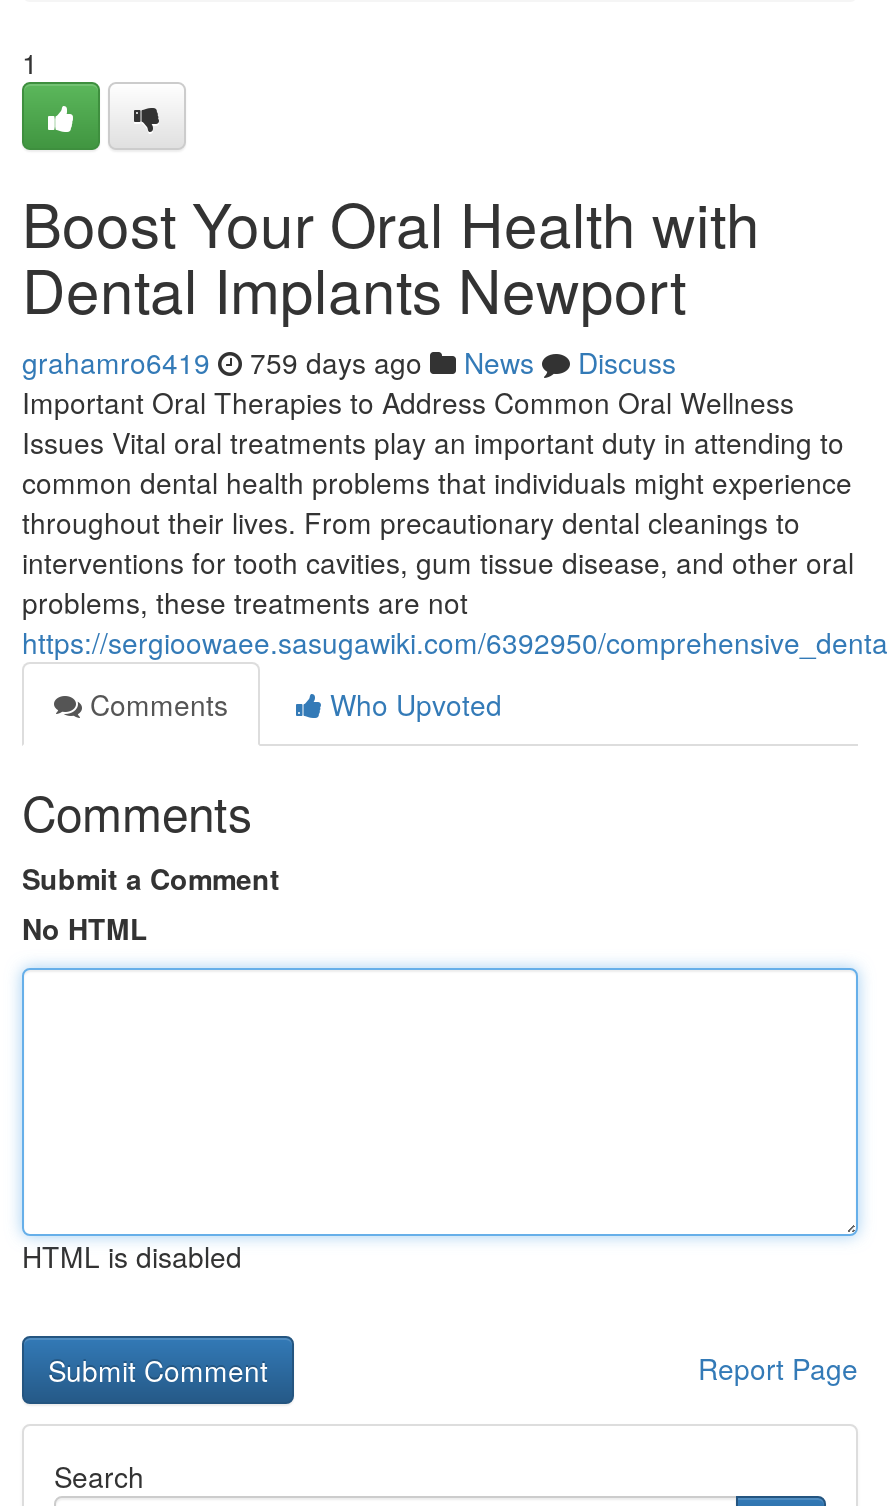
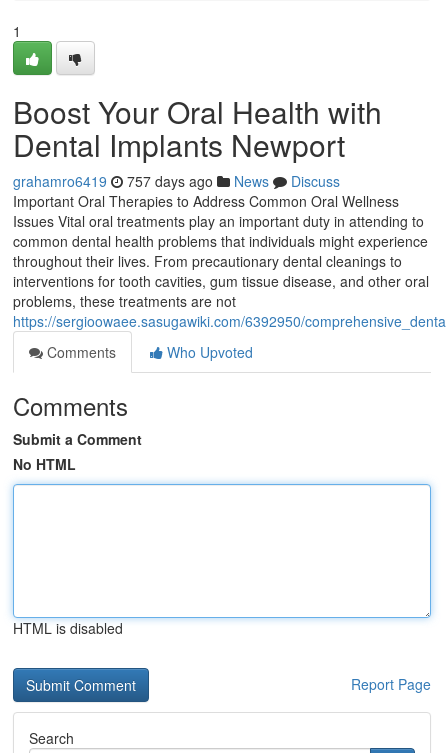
[22,342,676,382] grahamro6419 759 days ago News Discuss -> [13,171,340,191] grahamro6419 757 days ago News Discuss

